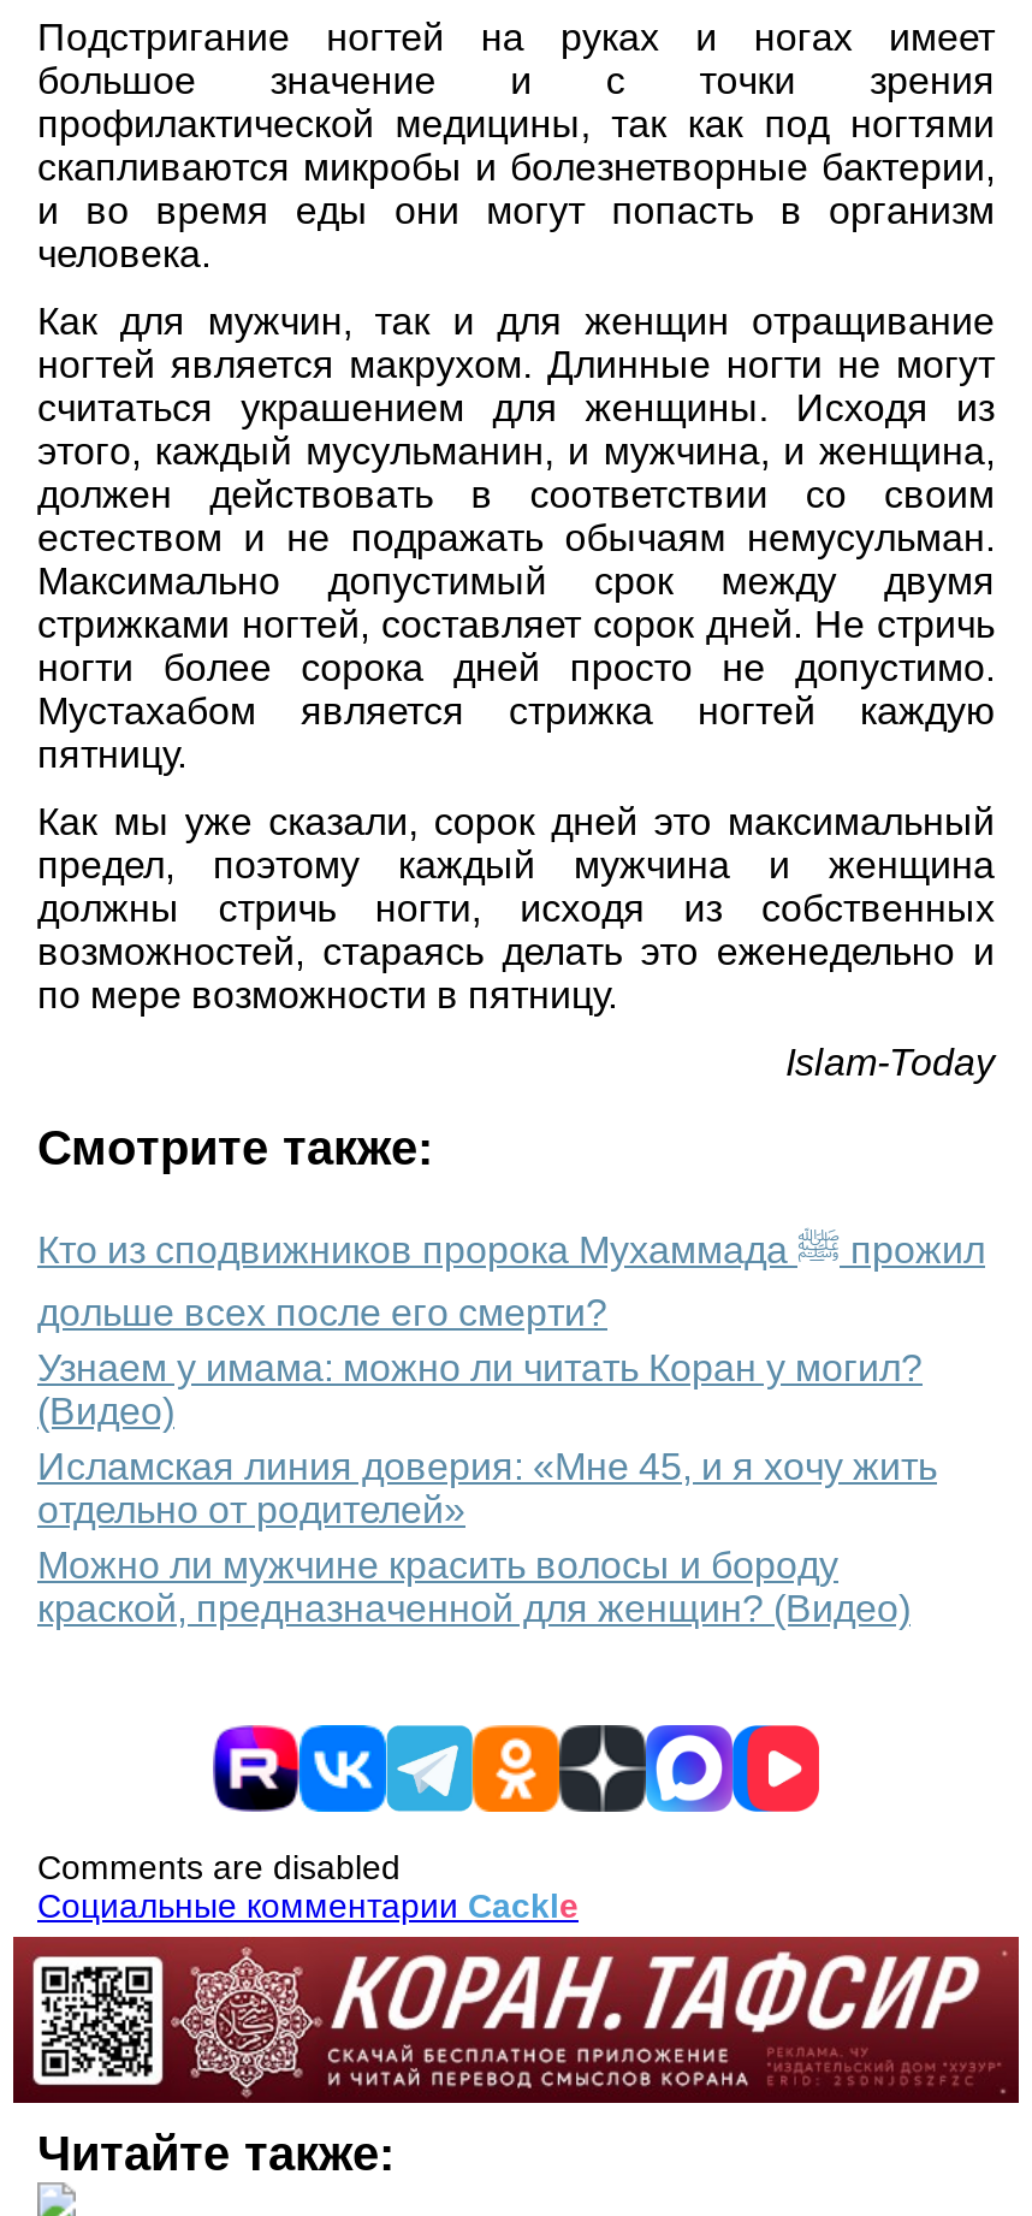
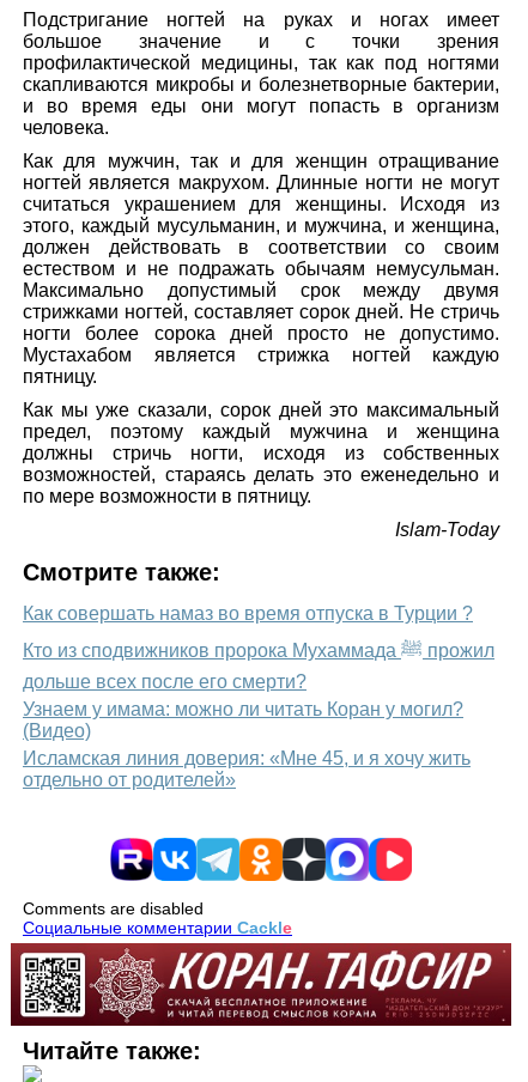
none -> [23,603,473,623] Как совершать намаз во время отпуска в Турции ?
moved [37,1291,937,1530] -> [23,671,471,790]: дольше всех после его смерти? | Узнаем у имама: можно ли читать Коран у могил? | (Видео) | Исламская линия доверия: «Мне 45, и я хочу жить | отдельно от родителей»
[37,1544,911,1628] Можно ли мужчине красить волосы и бороду | краской, предназначенной для женщин? (Видео) -> none

